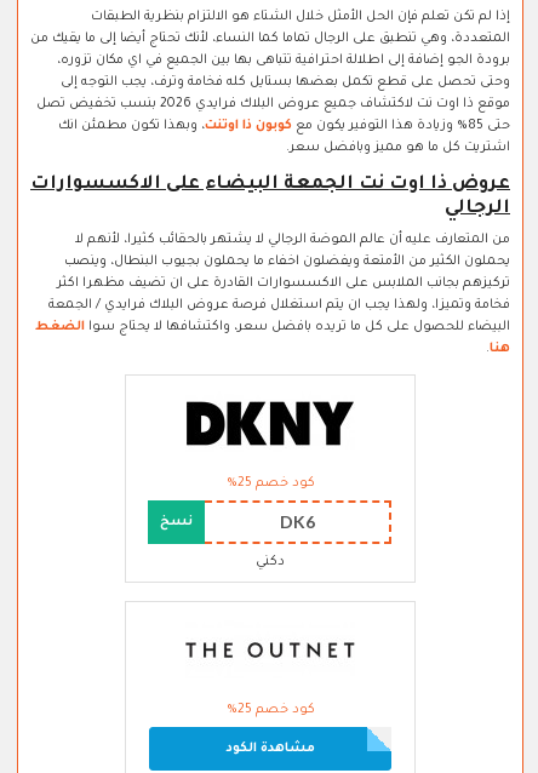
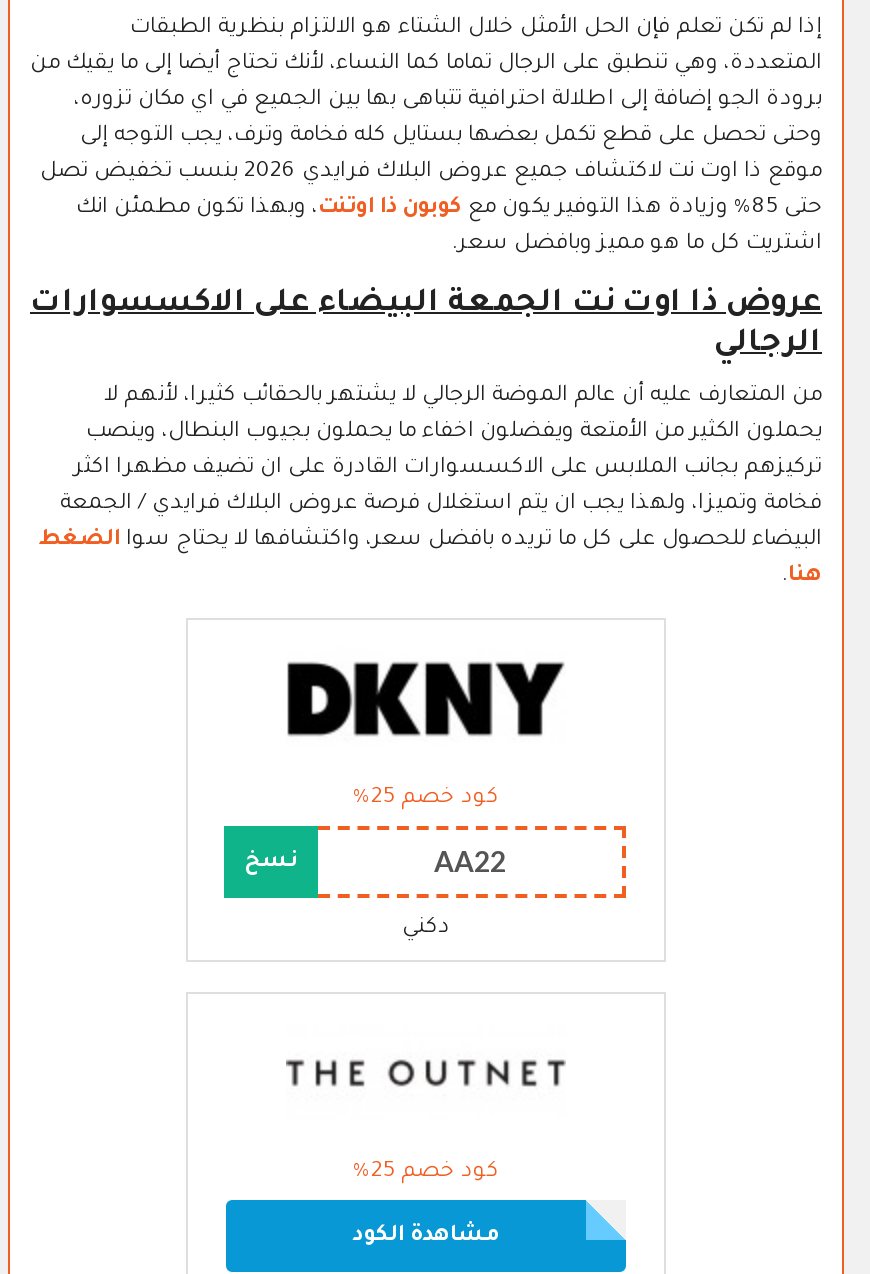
[279,511,314,532] DK6 -> [434,844,506,878] AA22

